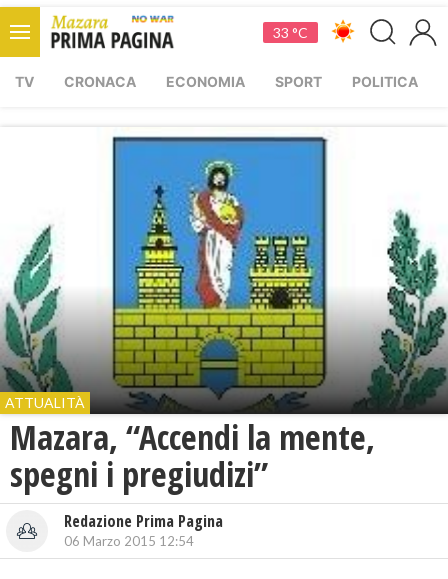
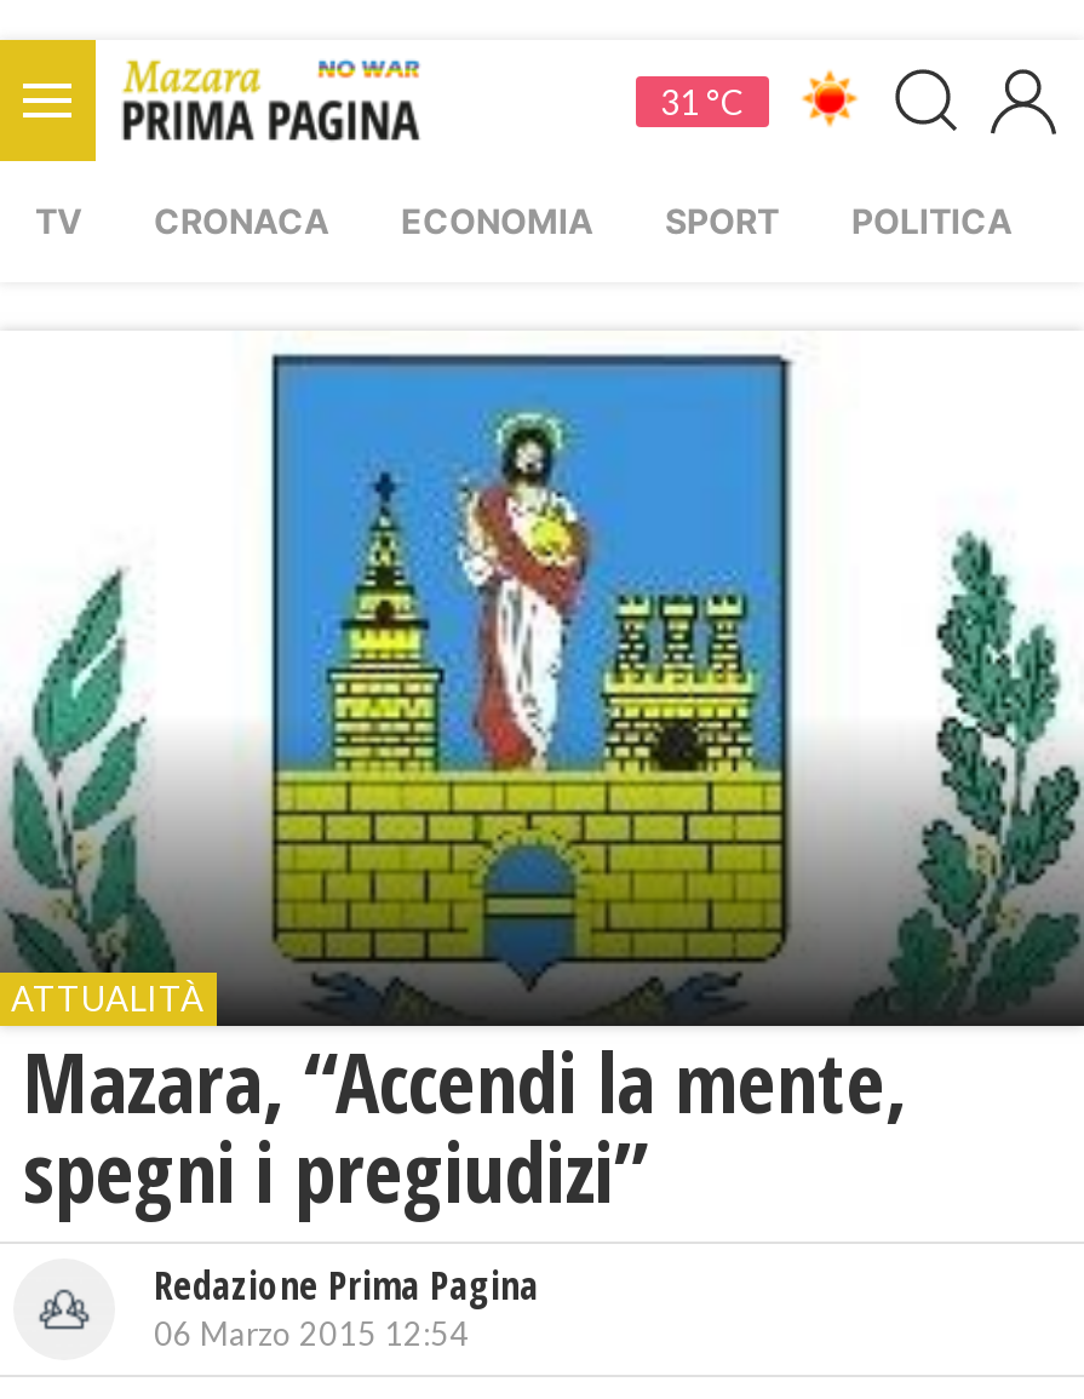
[273,23,308,40] 33 °C -> [660,80,745,121] 31 °C

